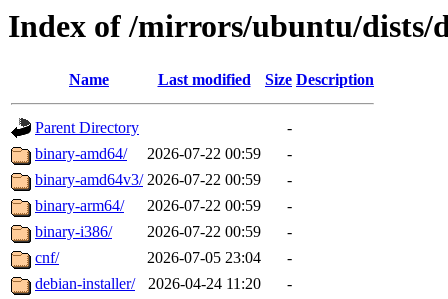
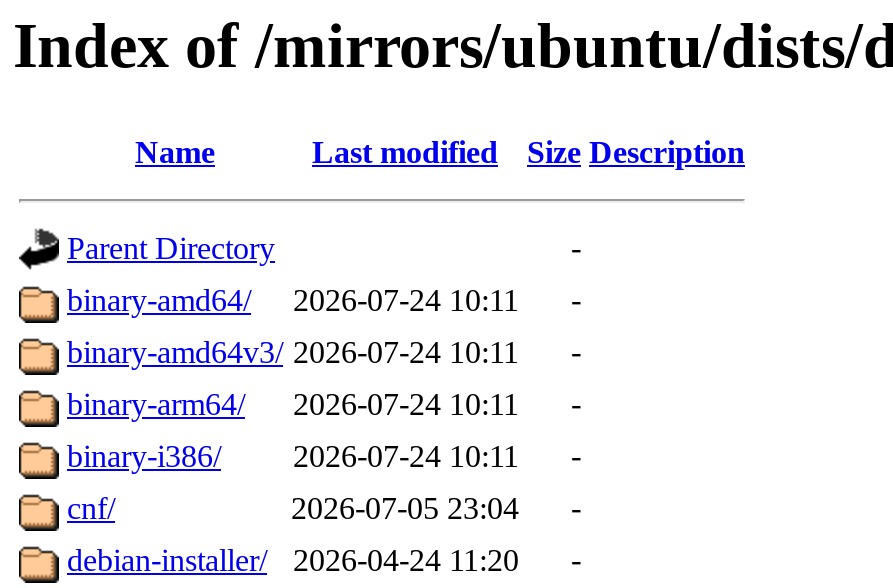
[147,145,261,162] 2026-07-22 00:59 -> [293,284,519,318] 2026-07-24 10:11
[35,171,261,188] binary-amd64v3/ 2026-07-22 00:59 -> [67,336,519,370] binary-amd64v3/ 2026-07-24 10:11
[147,197,261,214] 2026-07-22 00:59 -> [293,388,519,422] 2026-07-24 10:11
[147,223,261,240] 2026-07-22 00:59 -> [293,440,519,474] 2026-07-24 10:11

